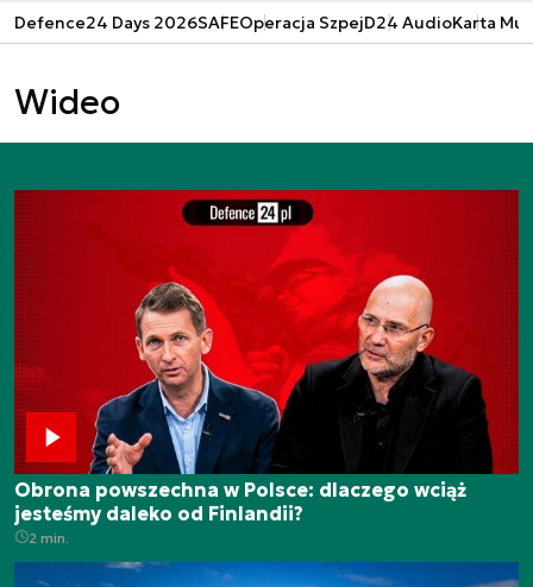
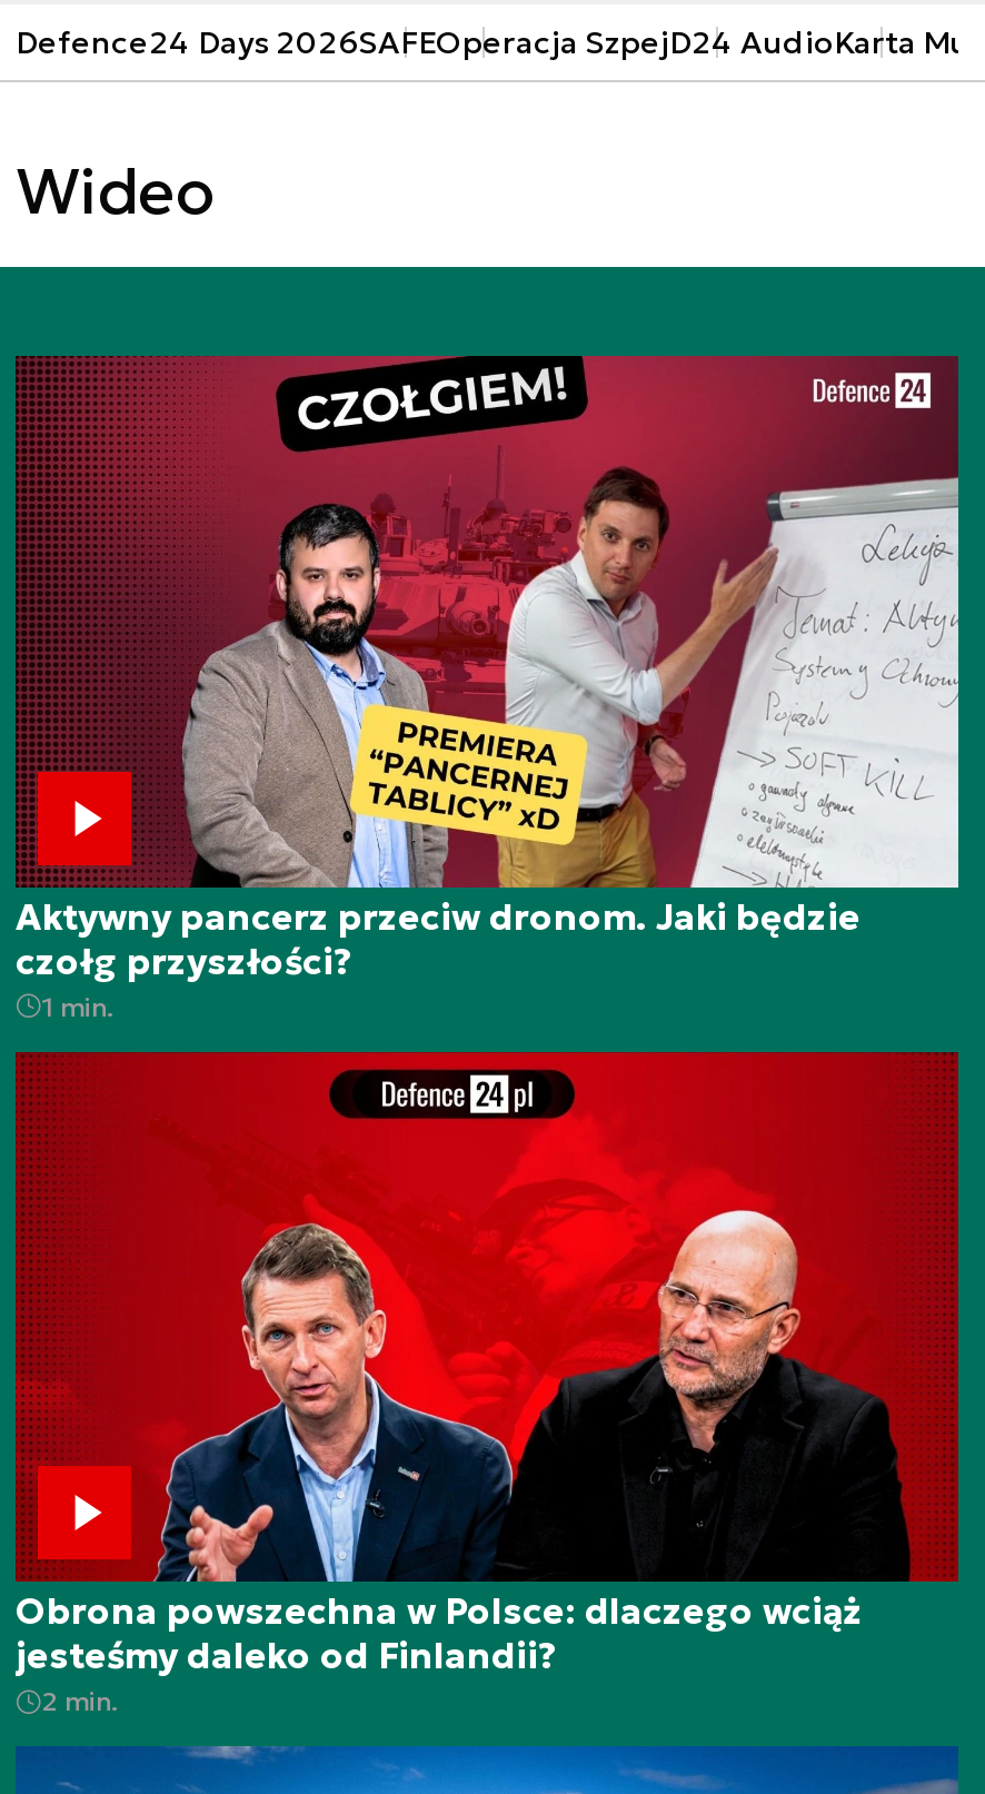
none -> [16,354,961,1022] [image] | Aktywny pancerz przeciw dronom. Jaki będzie | czołg przyszłości? | 1 min.

